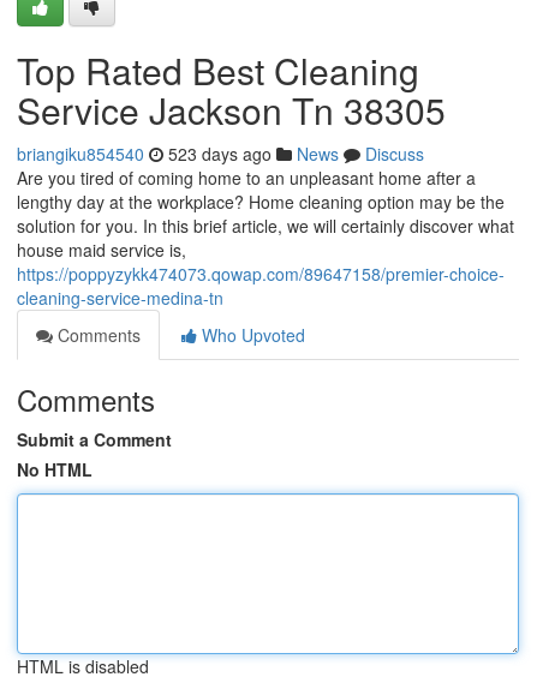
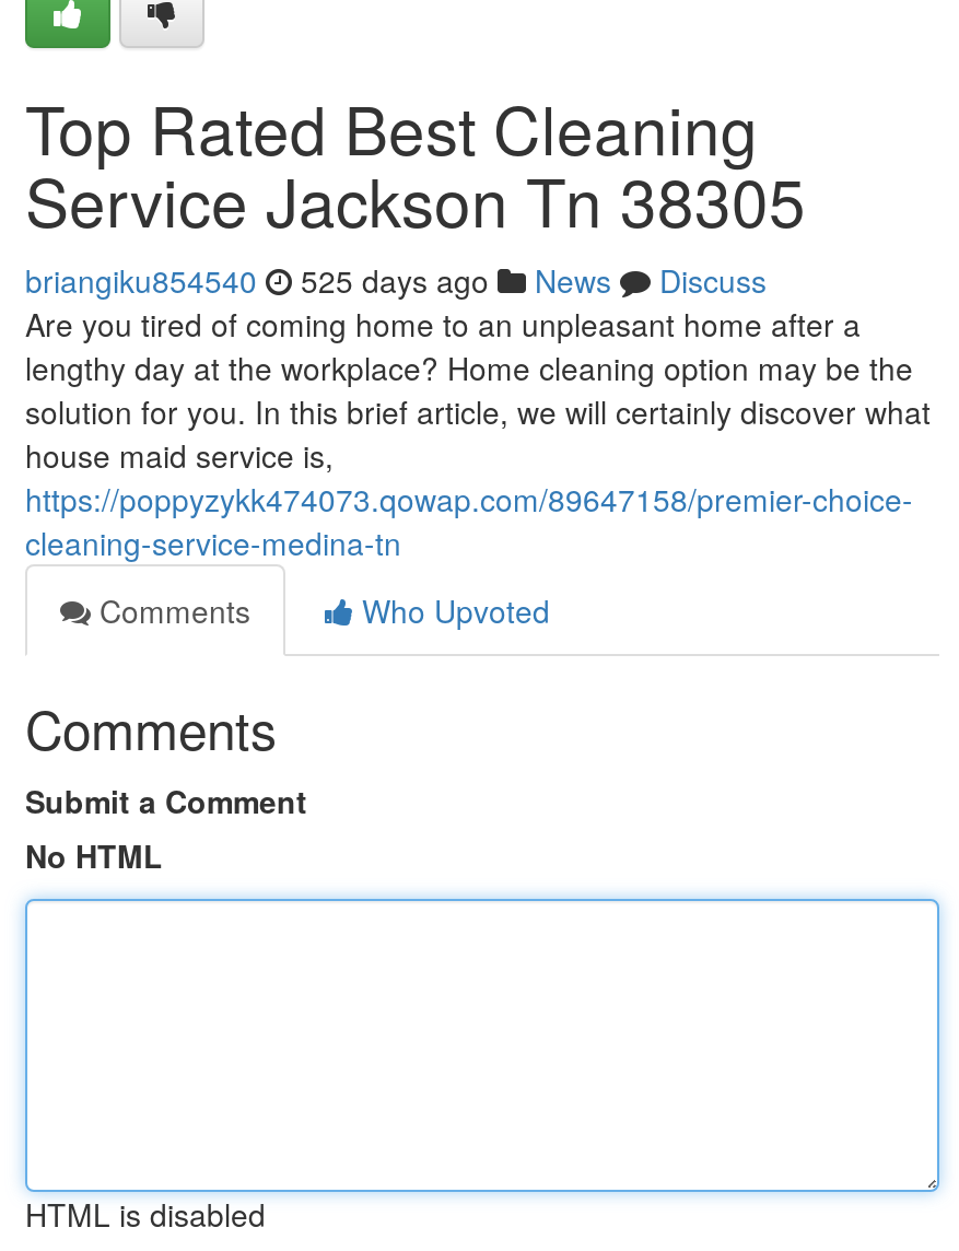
[17,142,424,166] briangiku854540 523 days ago News Discuss -> [25,258,767,302] briangiku854540 525 days ago News Discuss

